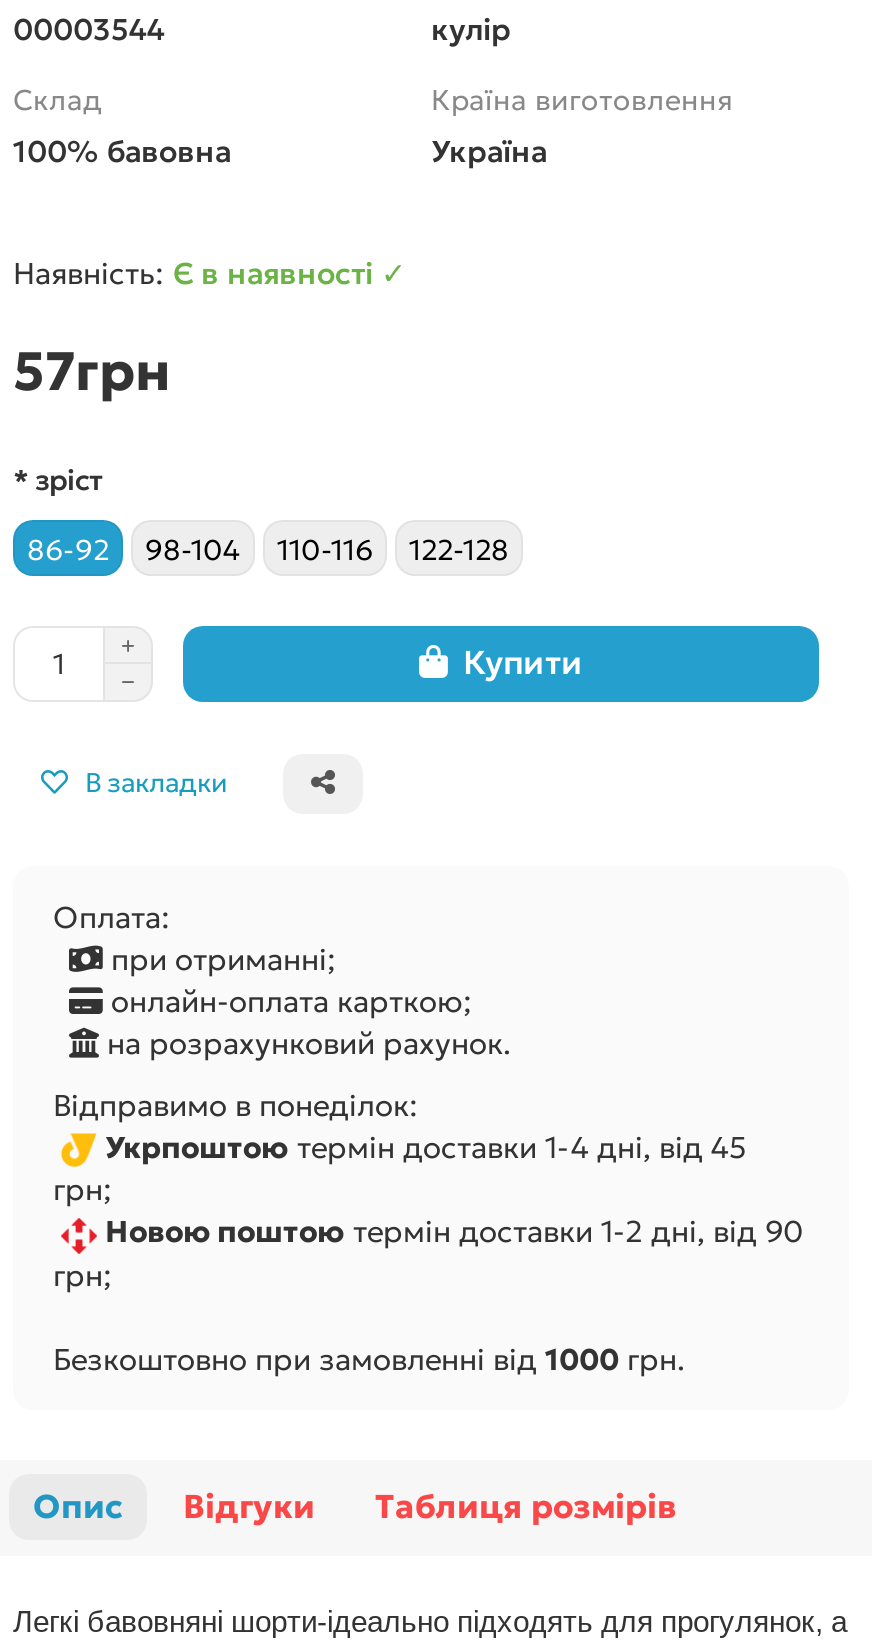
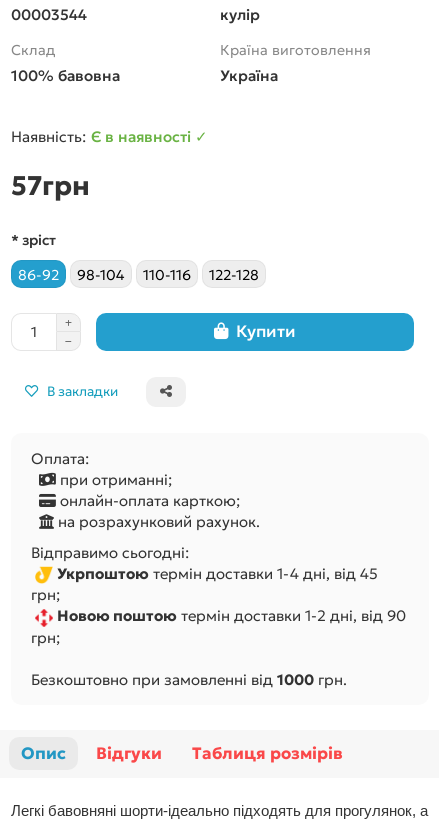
[53,1086,417,1124] Відправимо в понеділок: -> [31,543,189,562] Відправимо сьогодні:

